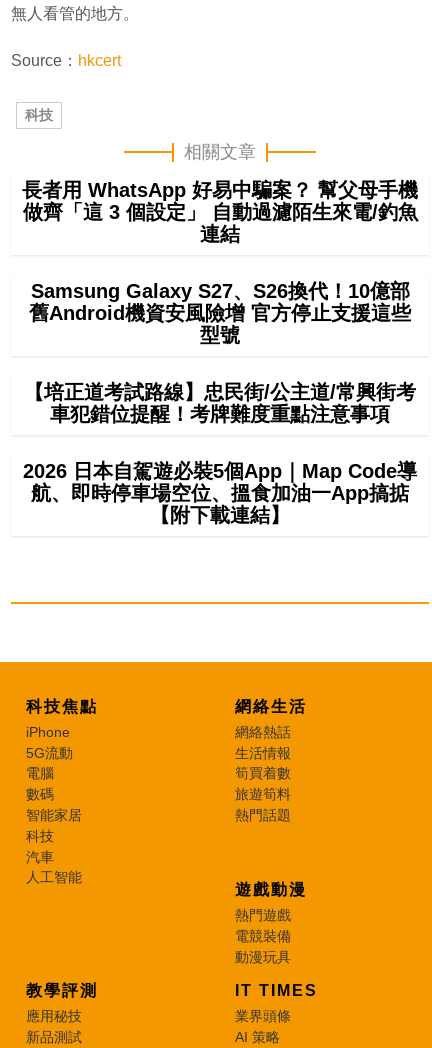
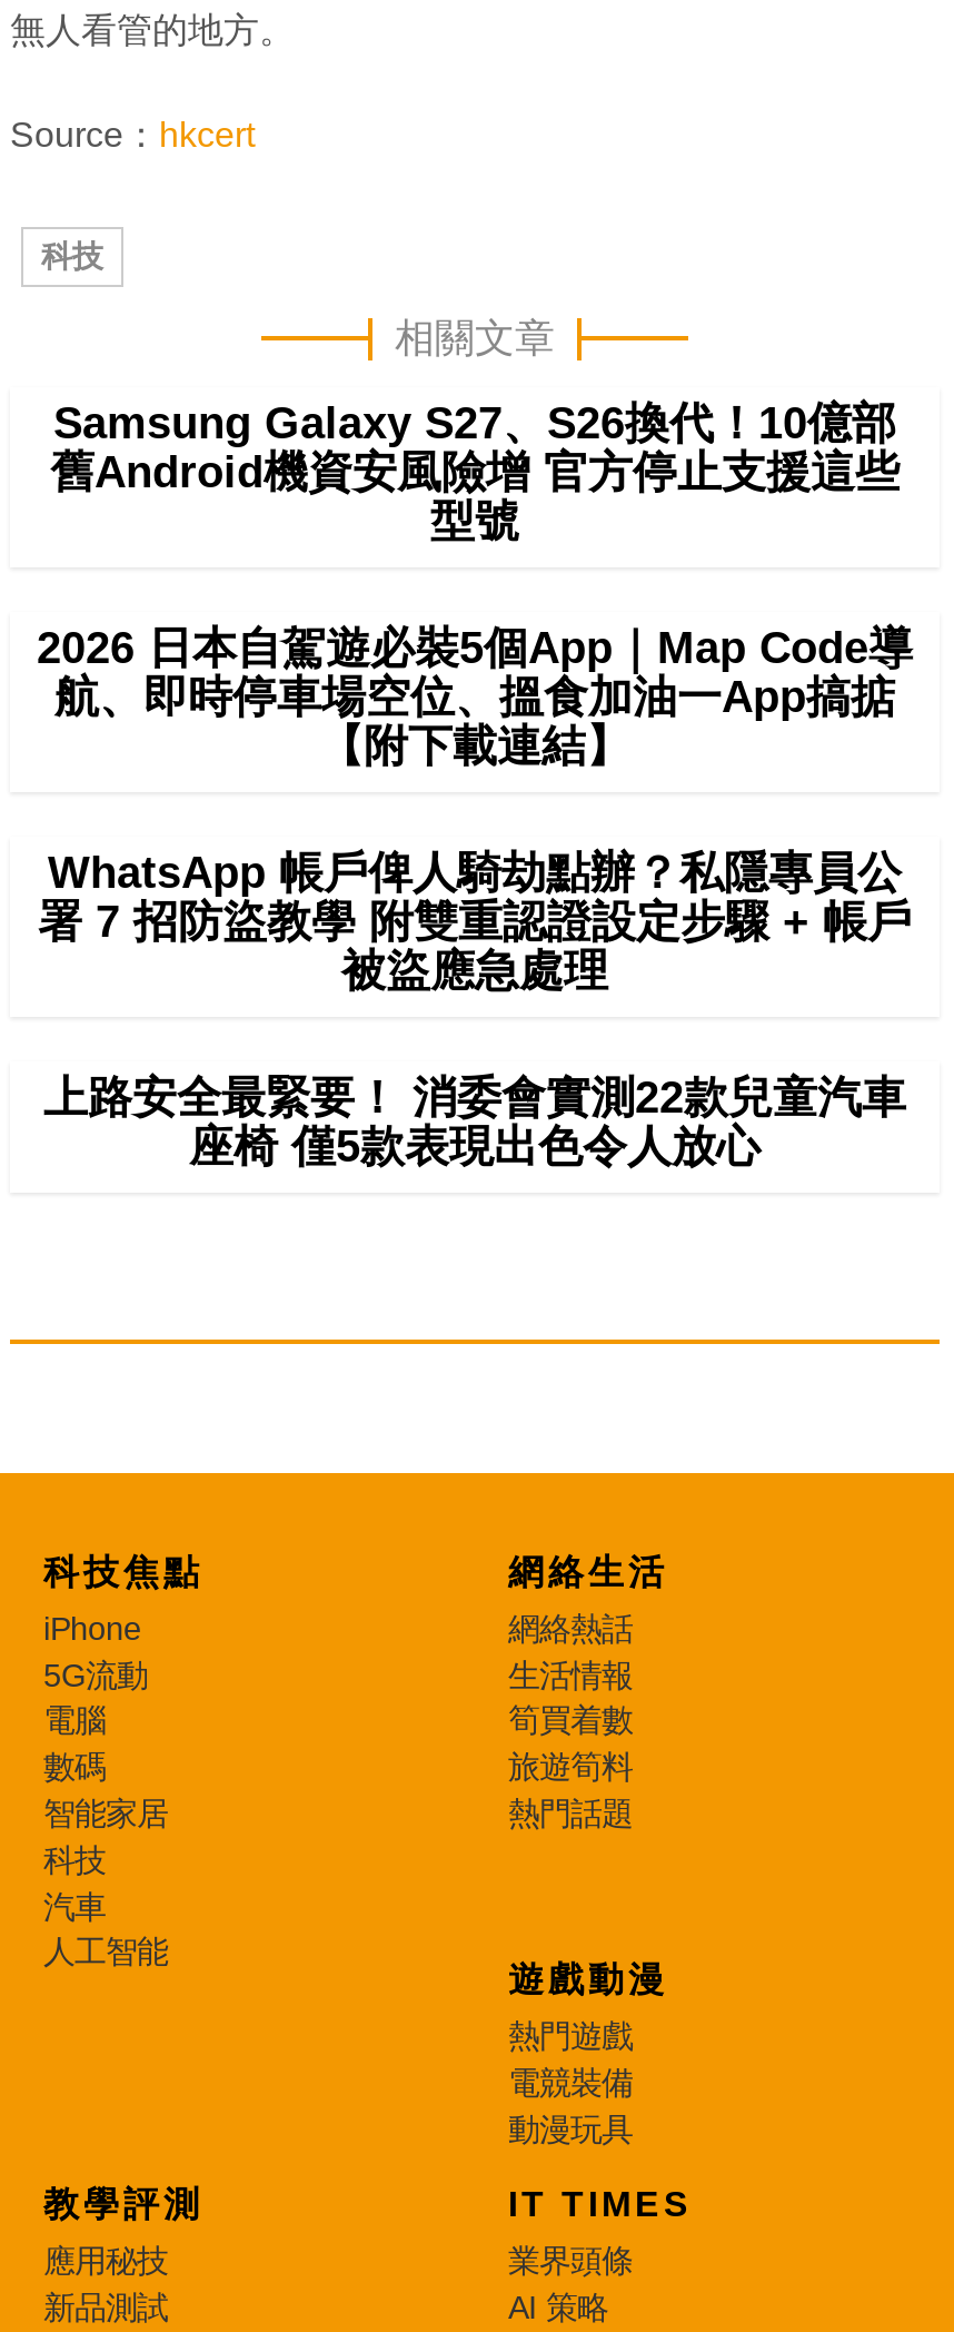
[22,179,418,245] 長者用 WhatsApp 好易中騙案？ 幫父母手機 | 做齊「這 3 個設定」 自動過濾陌生來電/釣魚 | 連結 -> none
moved [29,280,411,346] -> [50,398,900,545]: Samsung Galaxy S27、S26換代！10億部 | 舊Android機資安風險增 官方停止支援這些 | 型號
[24,381,416,425] 【培正道考試路線】忠民街/公主道/常興街考 | 車犯錯位提醒！考牌難度重點注意事項 -> none
moved [23,460,417,526] -> [37,623,913,770]: 2026 日本自駕遊必裝5個App｜Map Code導 | 航、即時停車場空位、搵食加油一App搞掂 | 【附下載連結】
none -> [38,848,912,1170] WhatsApp 帳戶俾人騎劫點辦？私隱專員公 | 署 7 招防盜教學 附雙重認證設定步驟 + 帳戶 | 被盜應急處理 | 上路安全最緊要！ 消委會實測22款兒童汽車 | 座椅 僅5款表現出色令人放心

